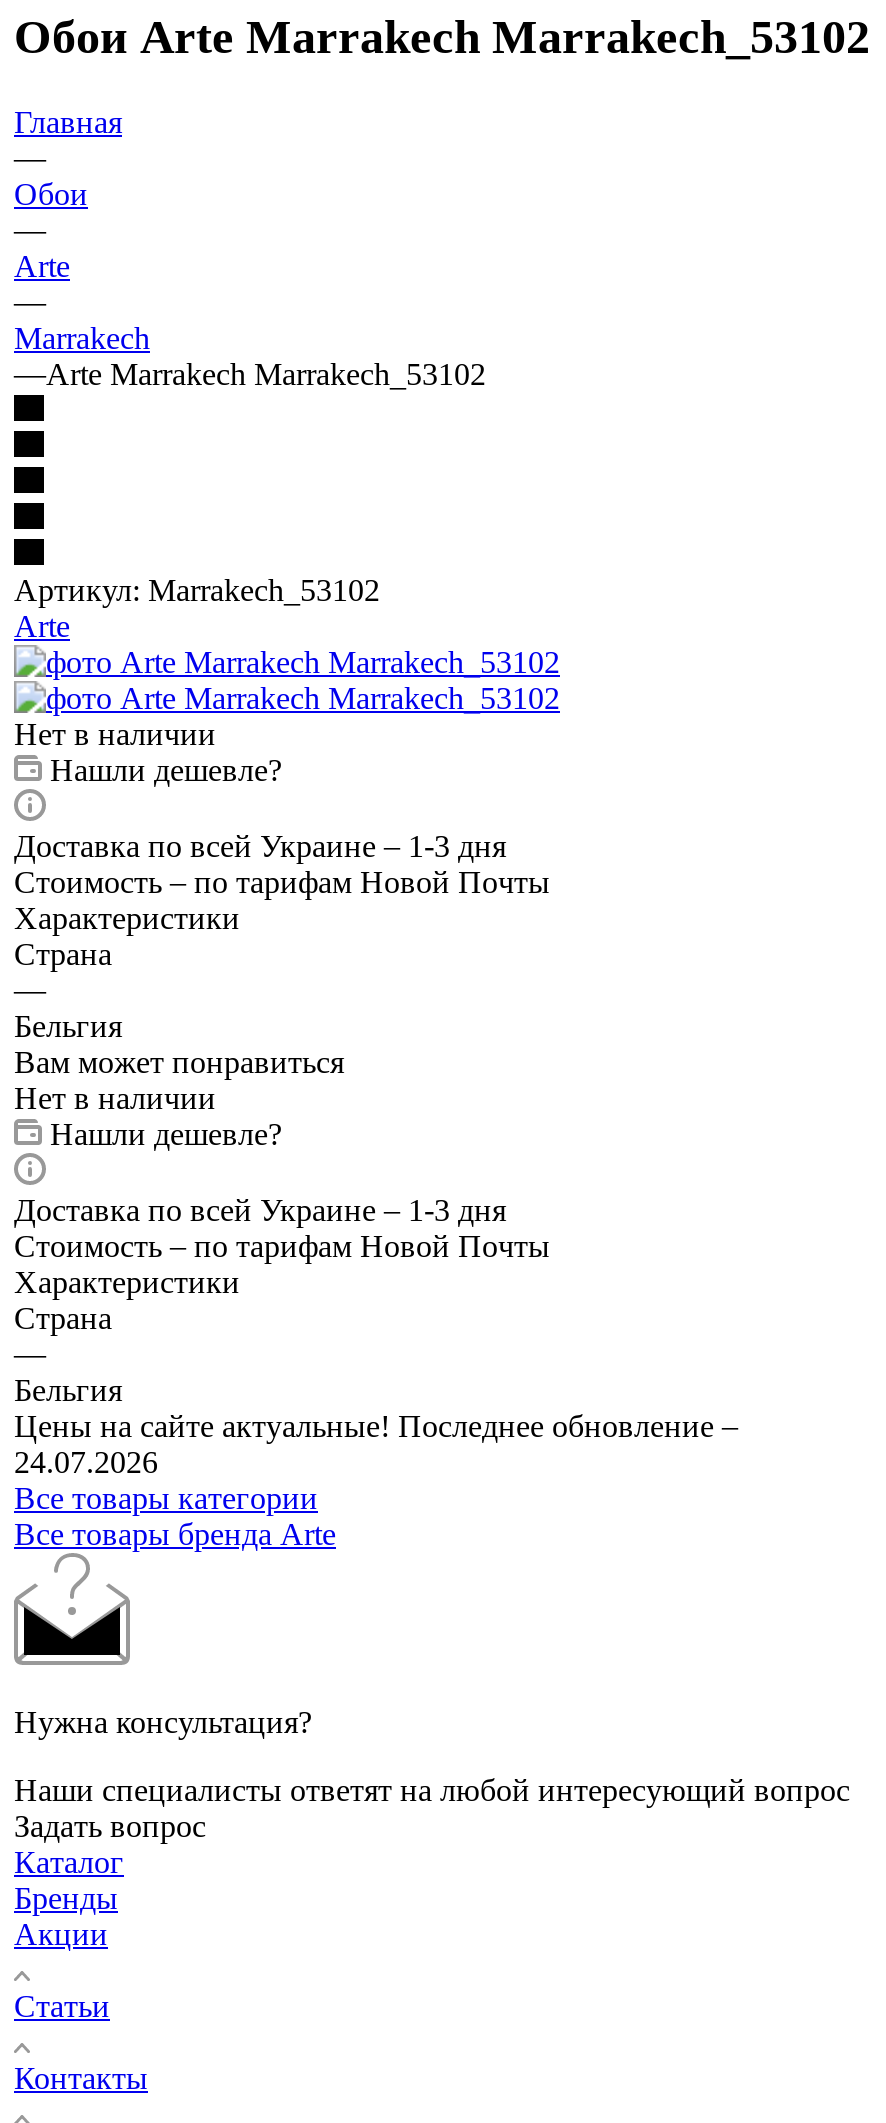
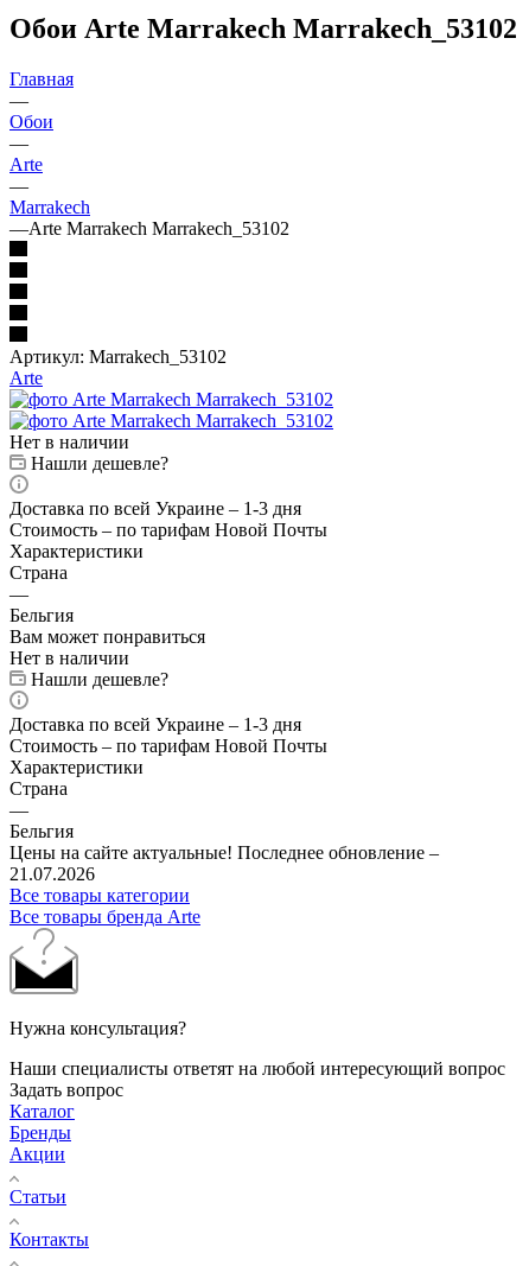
[14,1445,158,1479] 24.07.2026 -> [9,864,95,884] 21.07.2026

